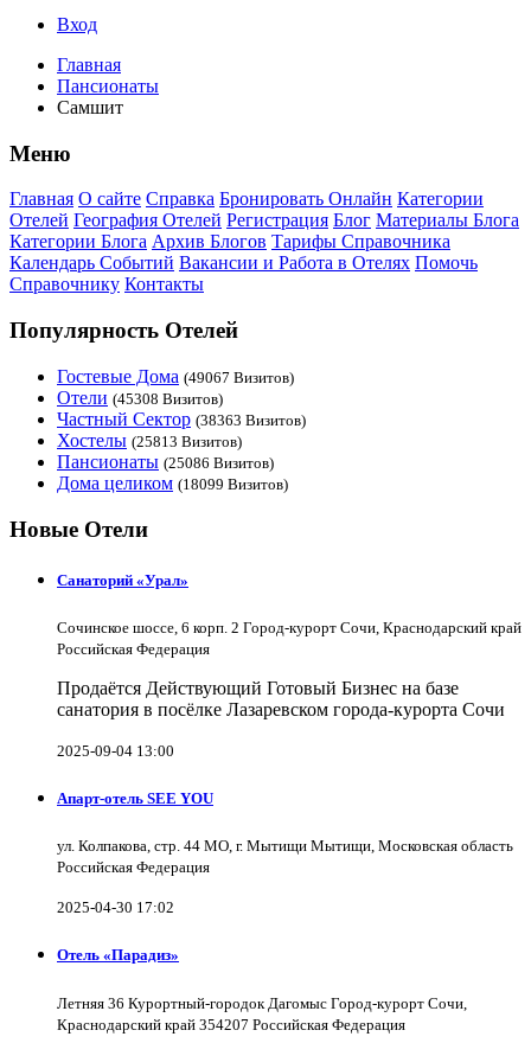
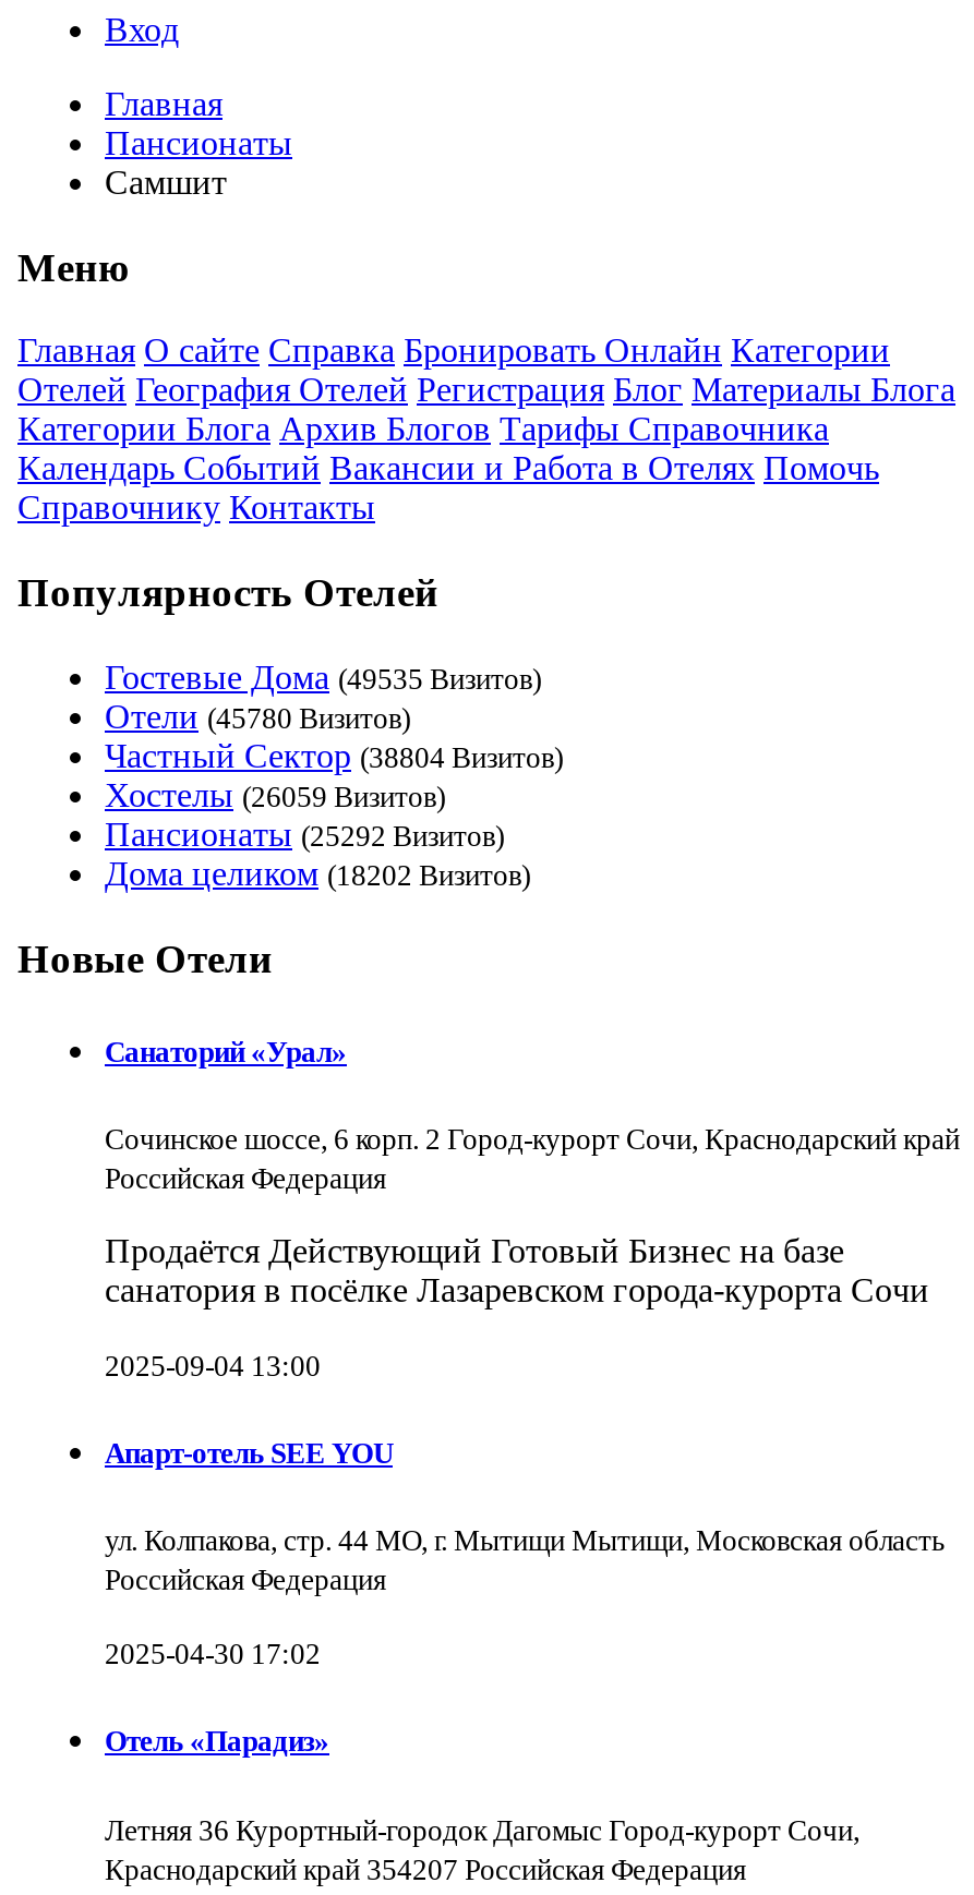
[57,366,294,386] Гостевые Дома (49067 Визитов) -> [105,658,541,695] Гостевые Дома (49535 Визитов)
[57,387,223,408] Отели (45308 Визитов) -> [105,698,410,735] Отели (45780 Визитов)
[57,409,306,429] Частный Сектор (38363 Визитов) -> [105,737,563,774] Частный Сектор (38804 Визитов)
[57,430,242,450] Хостелы (25813 Визитов) -> [105,776,445,813] Хостелы (26059 Визитов)
[57,451,274,472] Пансионаты (25086 Визитов) -> [105,815,504,852] Пансионаты (25292 Визитов)
[57,473,288,493] Дома целиком (18099 Визитов) -> [105,855,530,892] Дома целиком (18202 Визитов)

